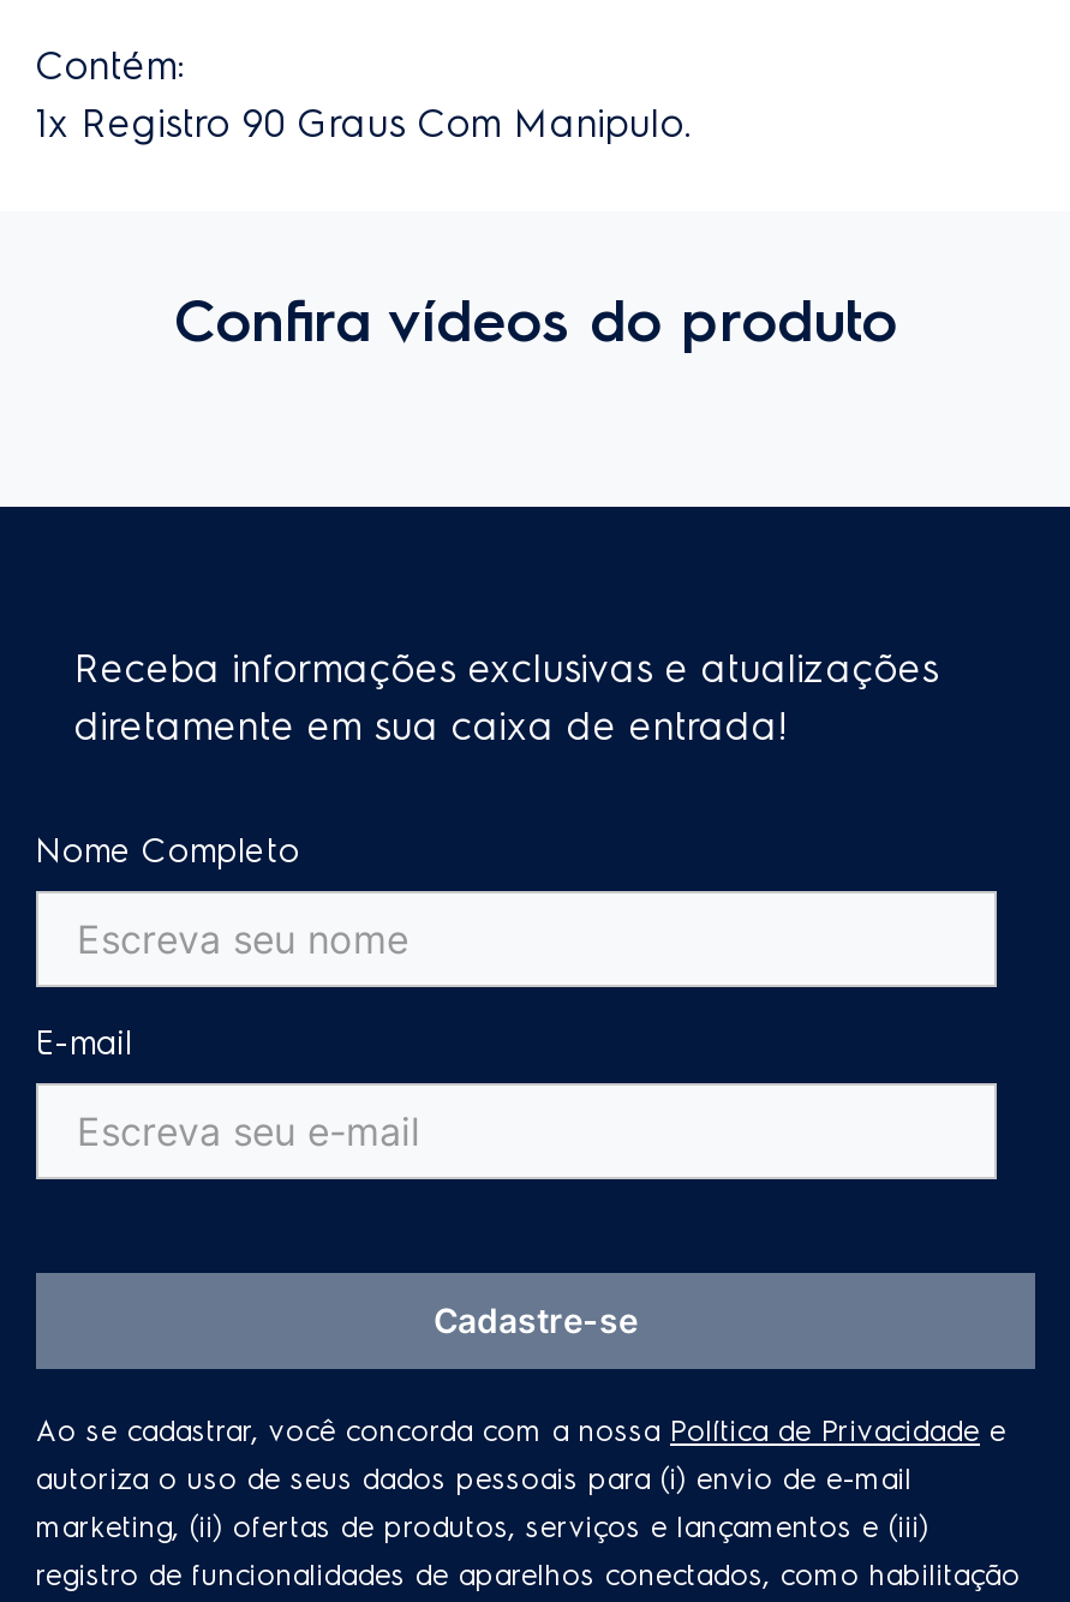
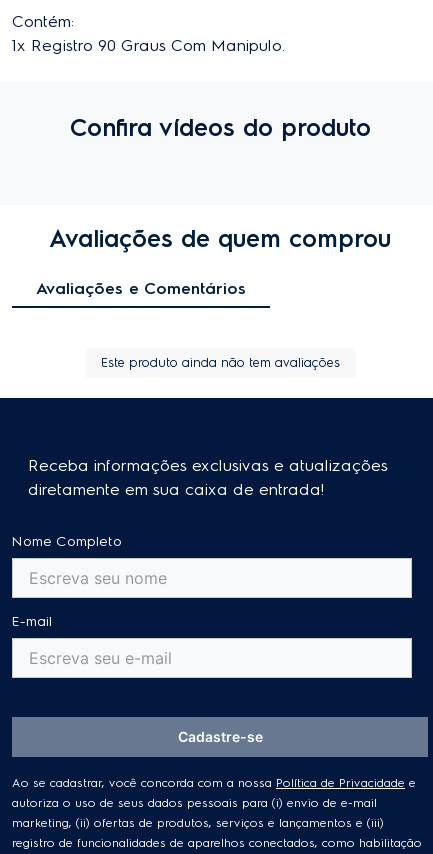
none -> [36,224,391,298] Avaliações de quem comprou | Avaliações e Comentários
none -> [100,355,339,370] Este produto ainda não tem avaliações

